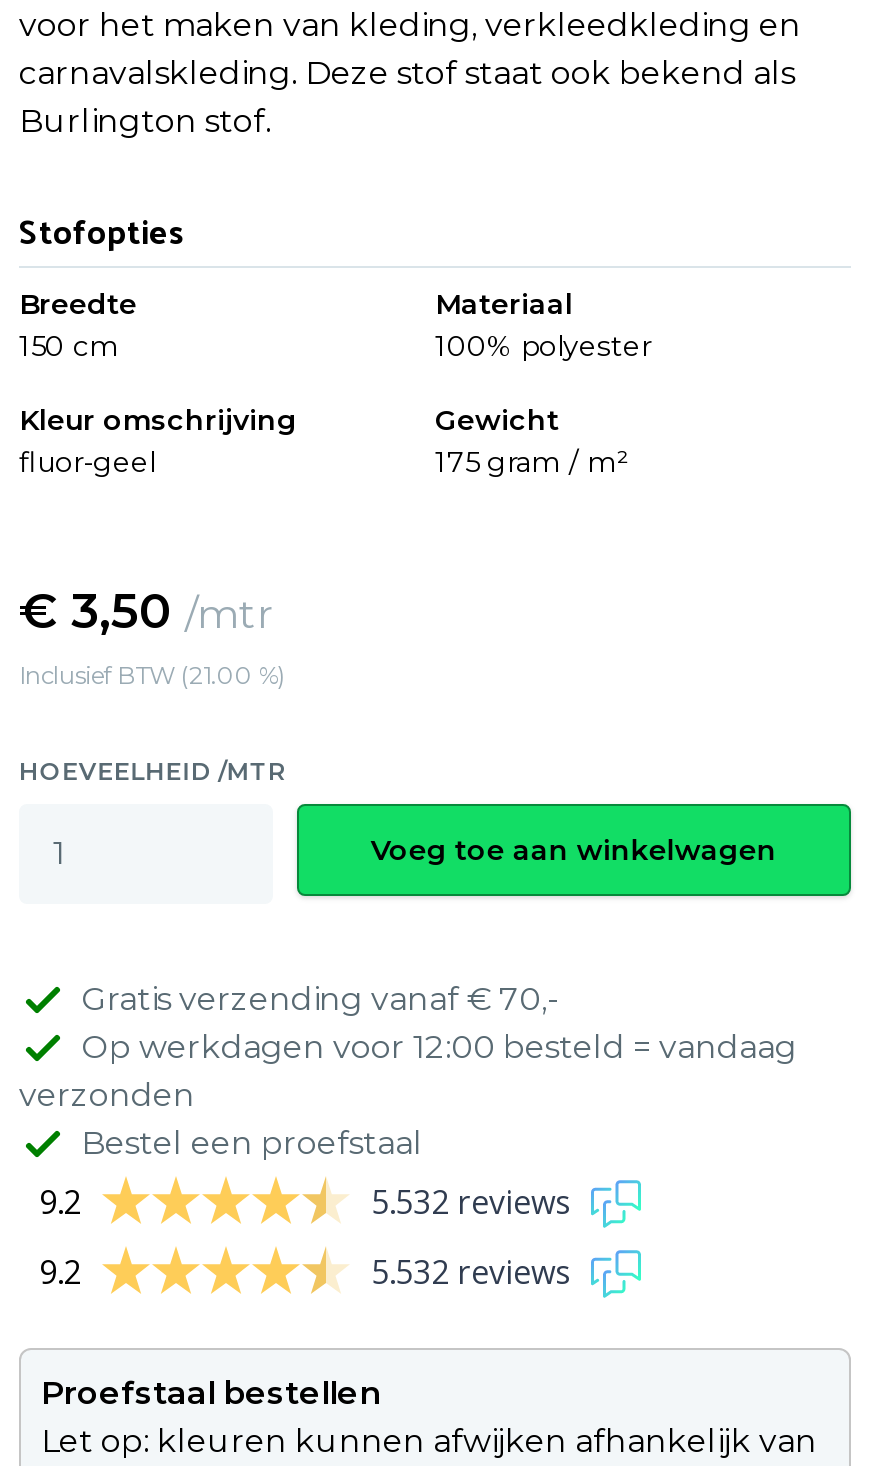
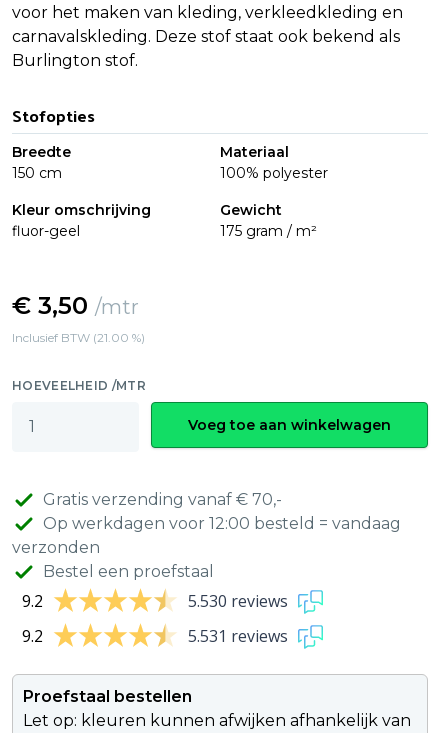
[371,1181,571,1225] 5.532 reviews -> [188,590,288,612] 5.530 reviews
[371,1251,571,1295] 5.532 reviews -> [188,625,288,647] 5.531 reviews

